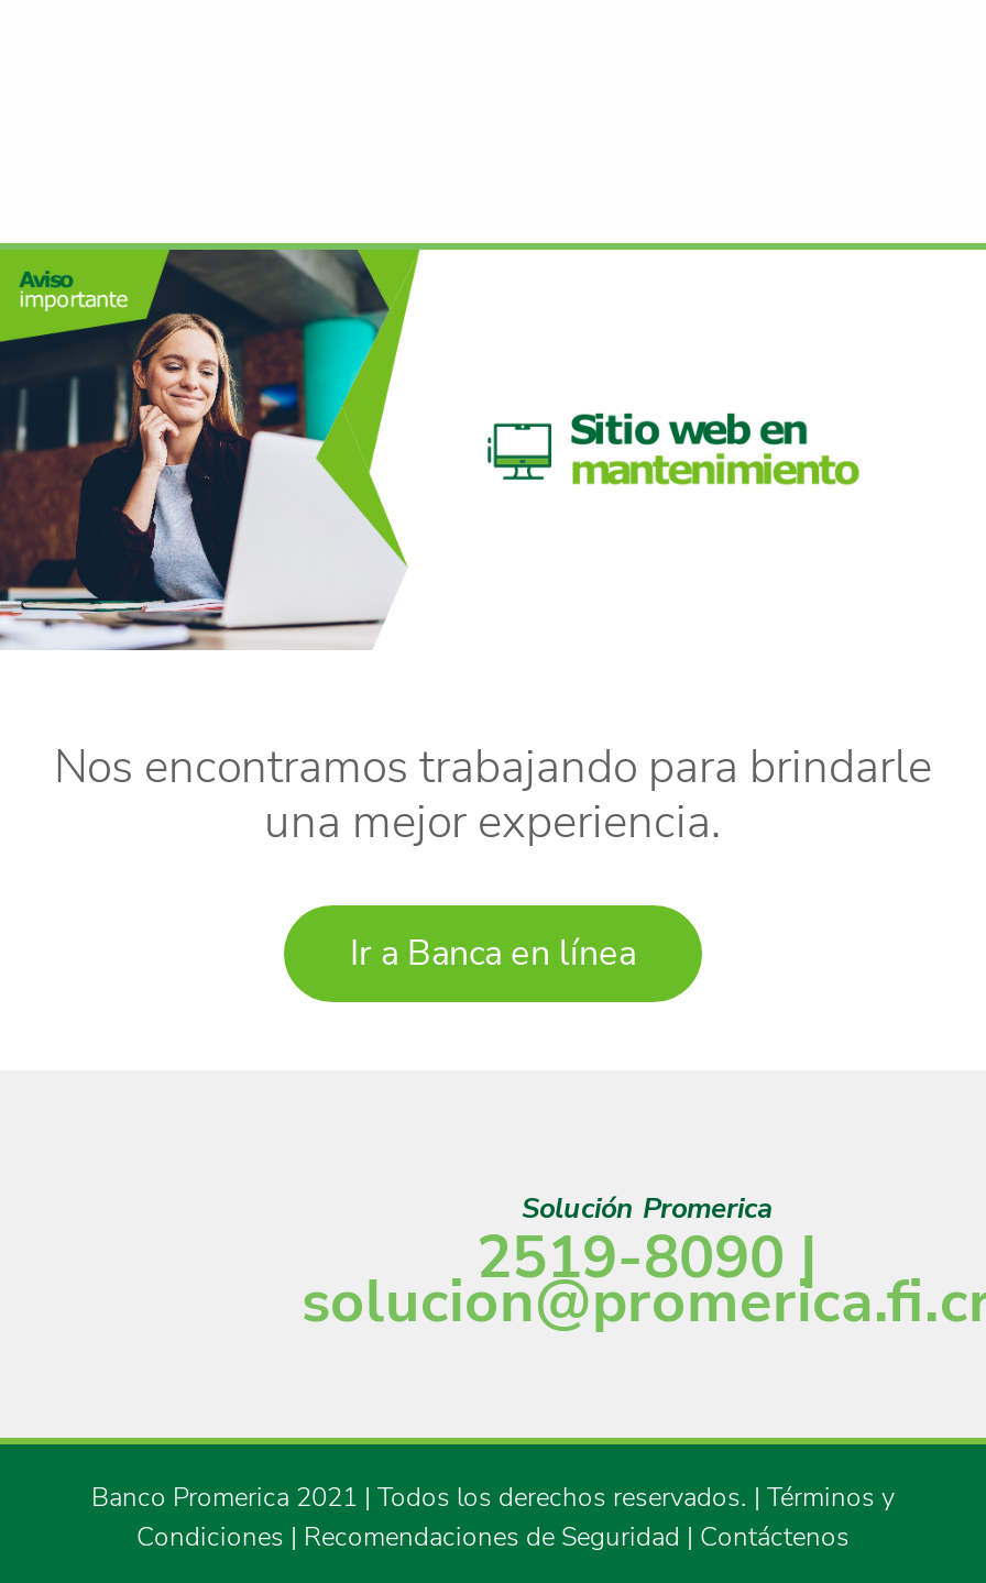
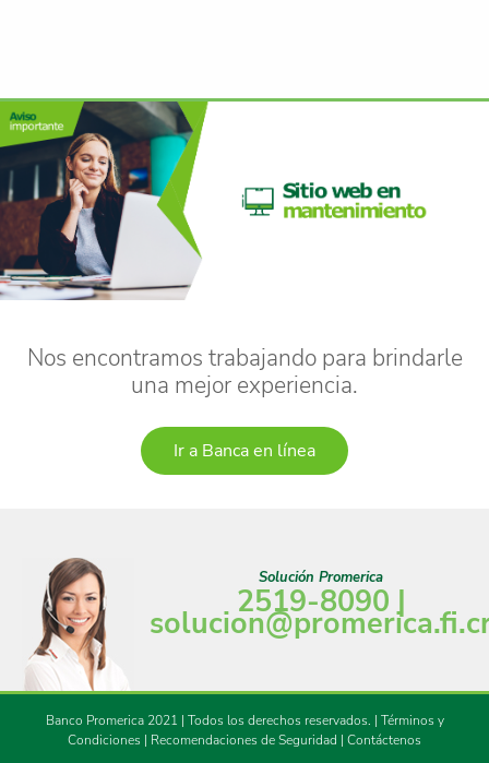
none -> [33,557,107,691] [image]

